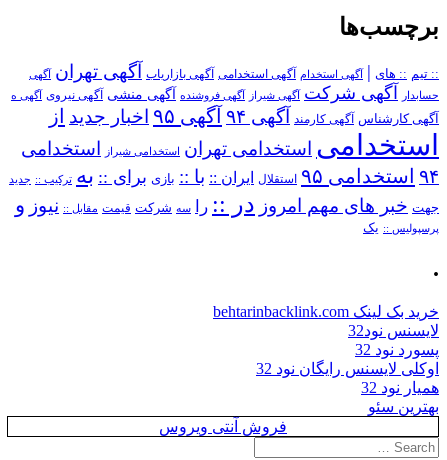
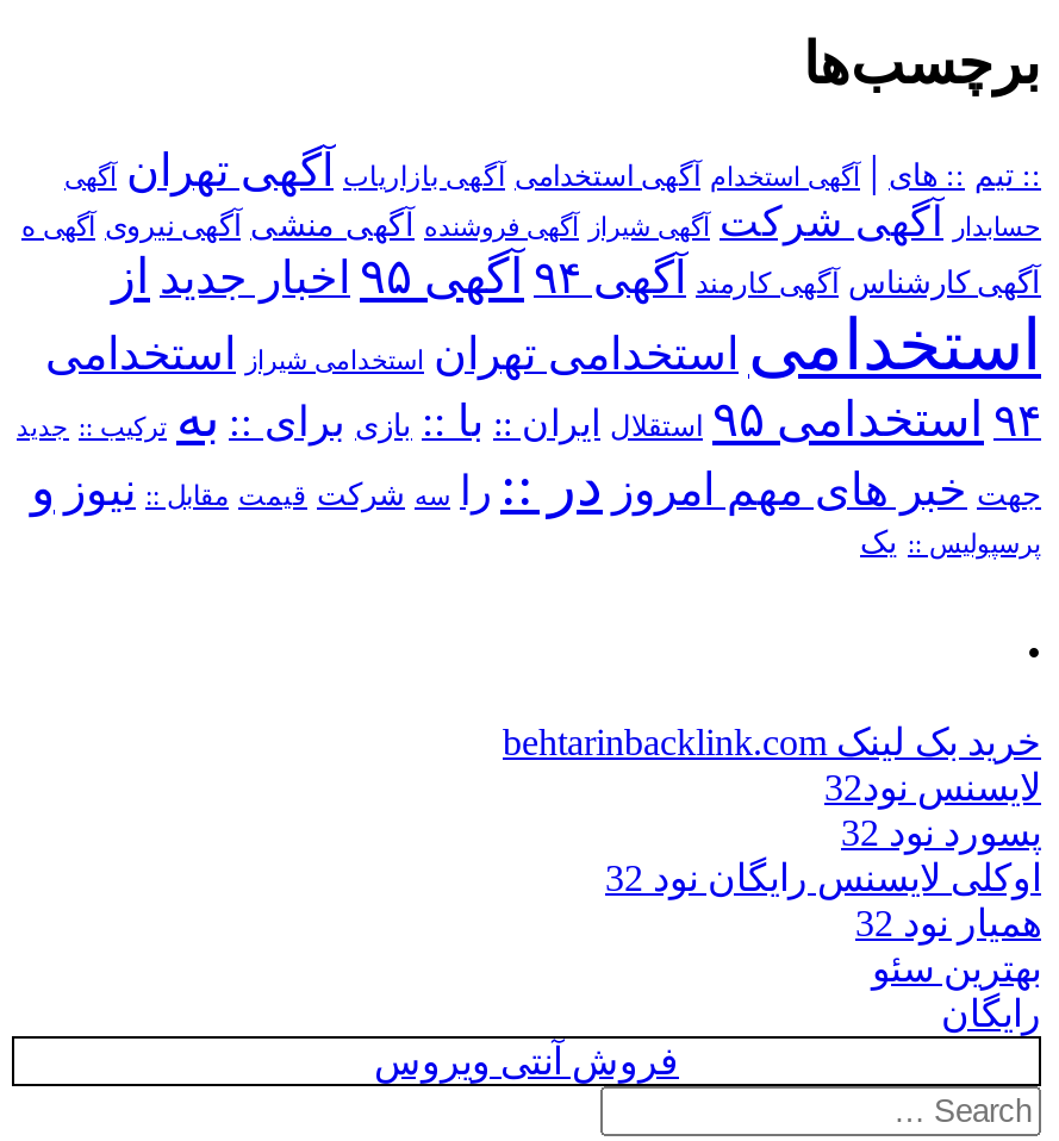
none -> [941,994,1041,1035] رایگان

